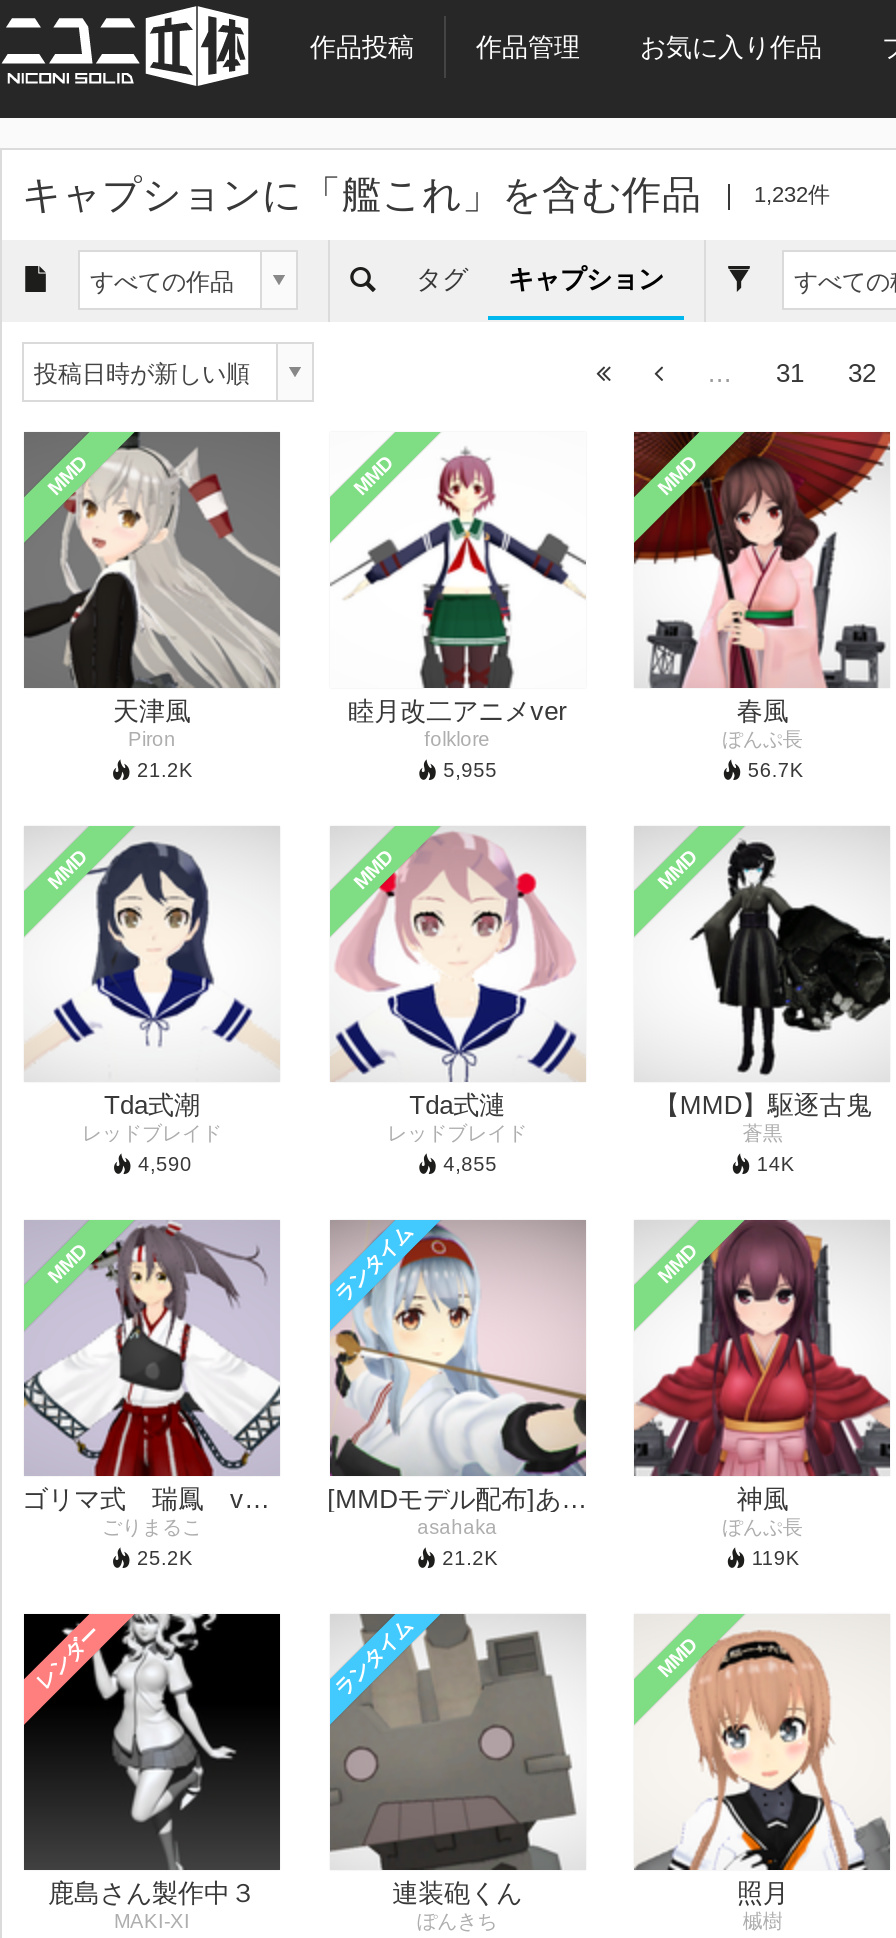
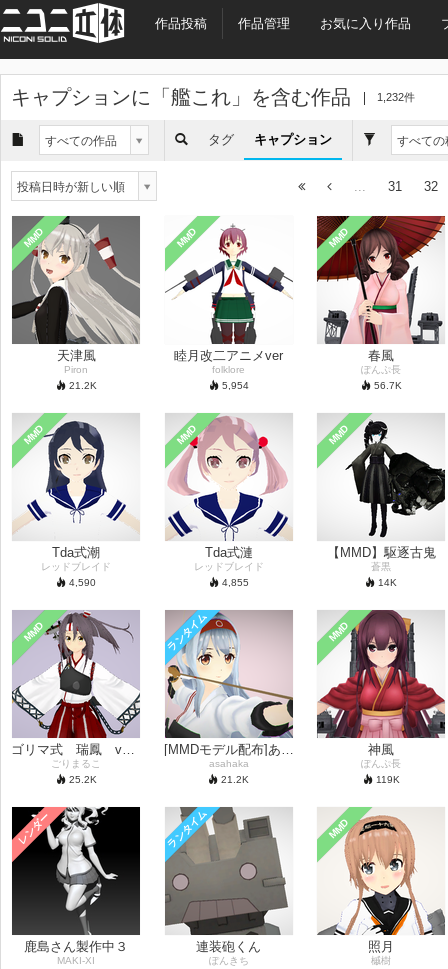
[443,759,497,781] 5,955 -> [222,380,249,391] 5,954

